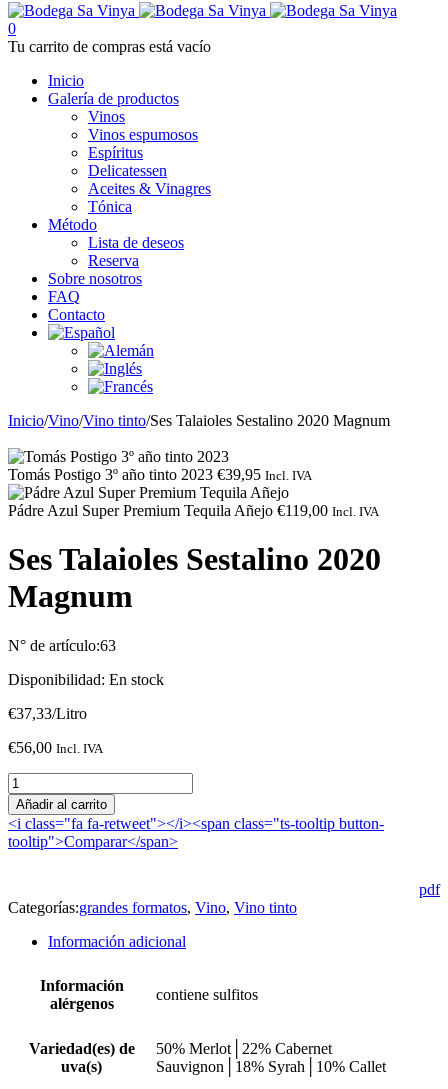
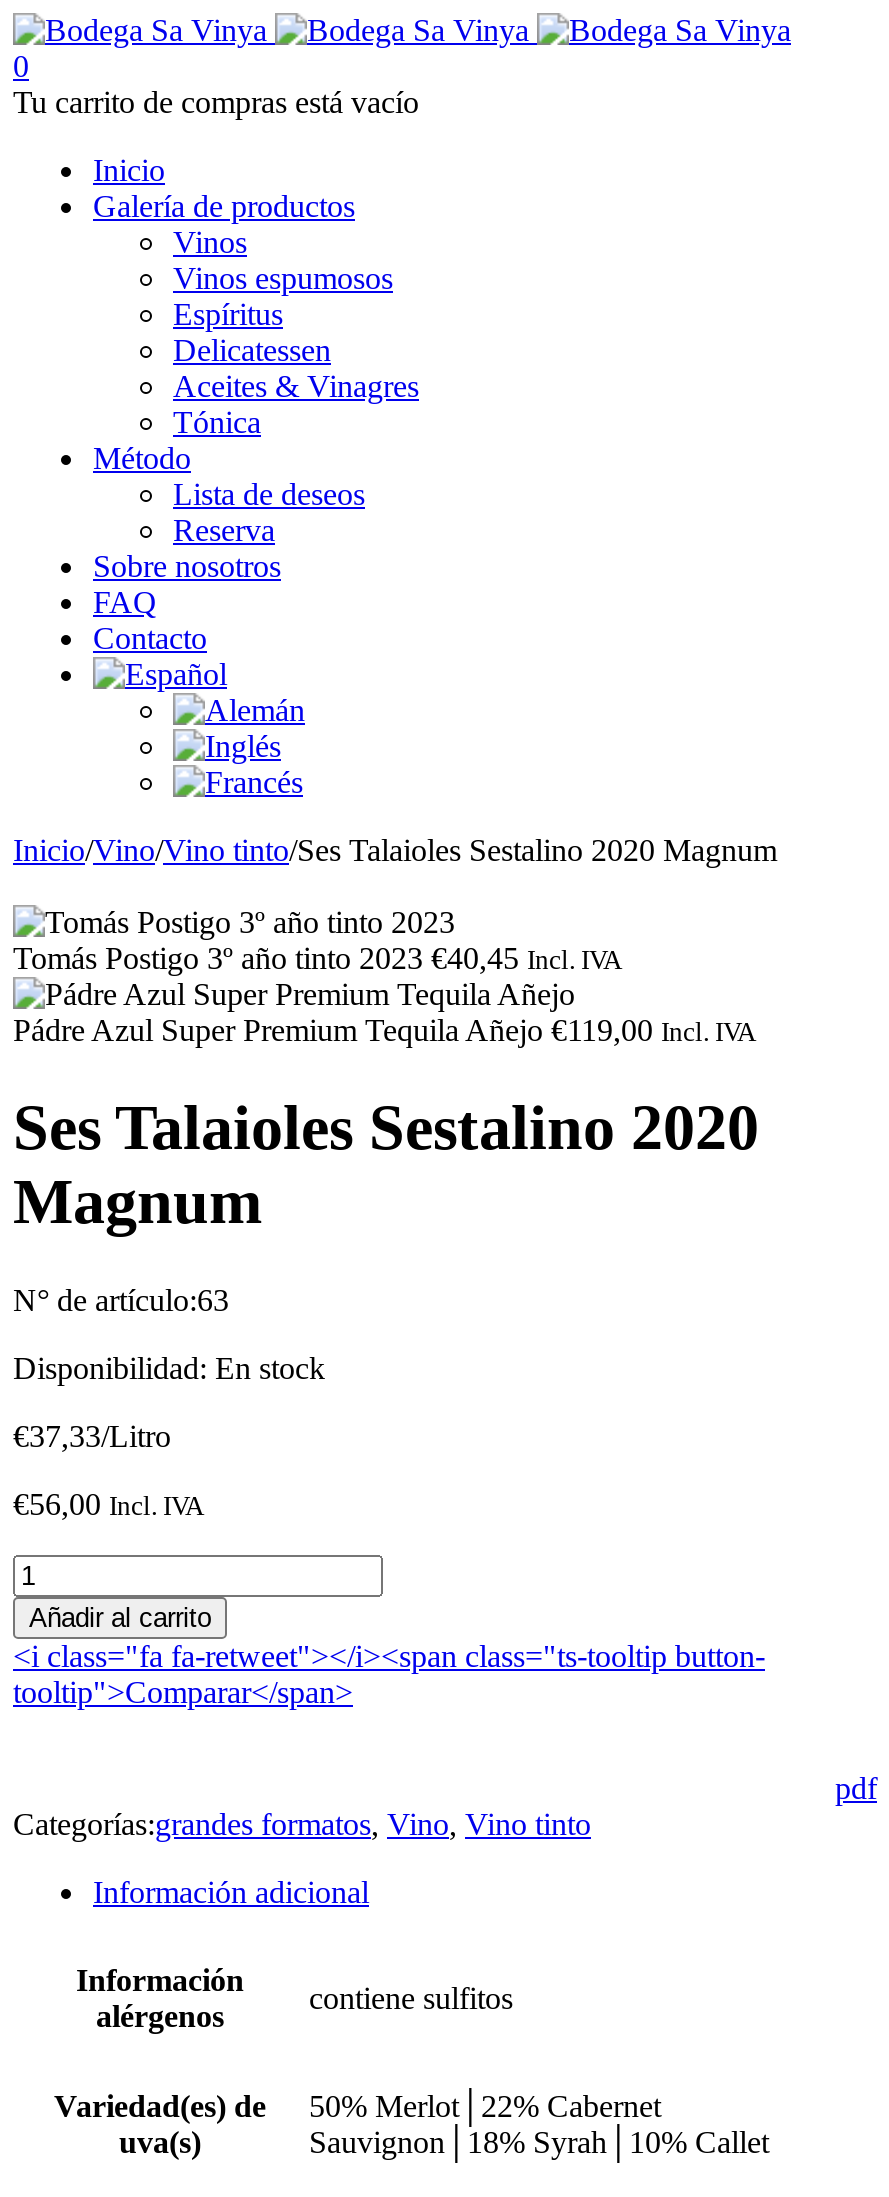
[8,466,312,483] Tomás Postigo 3º año tinto 2023 €39,95 Incl. IVA -> [13,941,621,975] Tomás Postigo 3º año tinto 2023 €40,45 Incl. IVA

